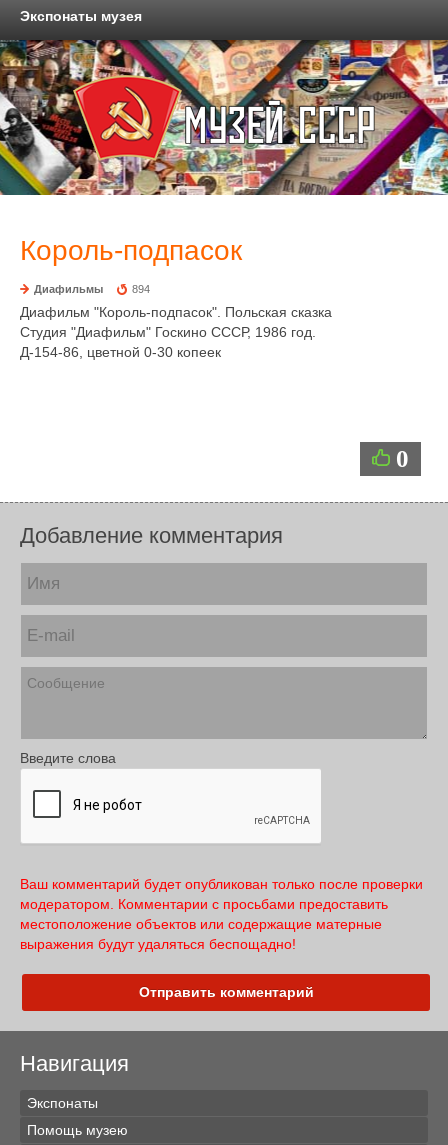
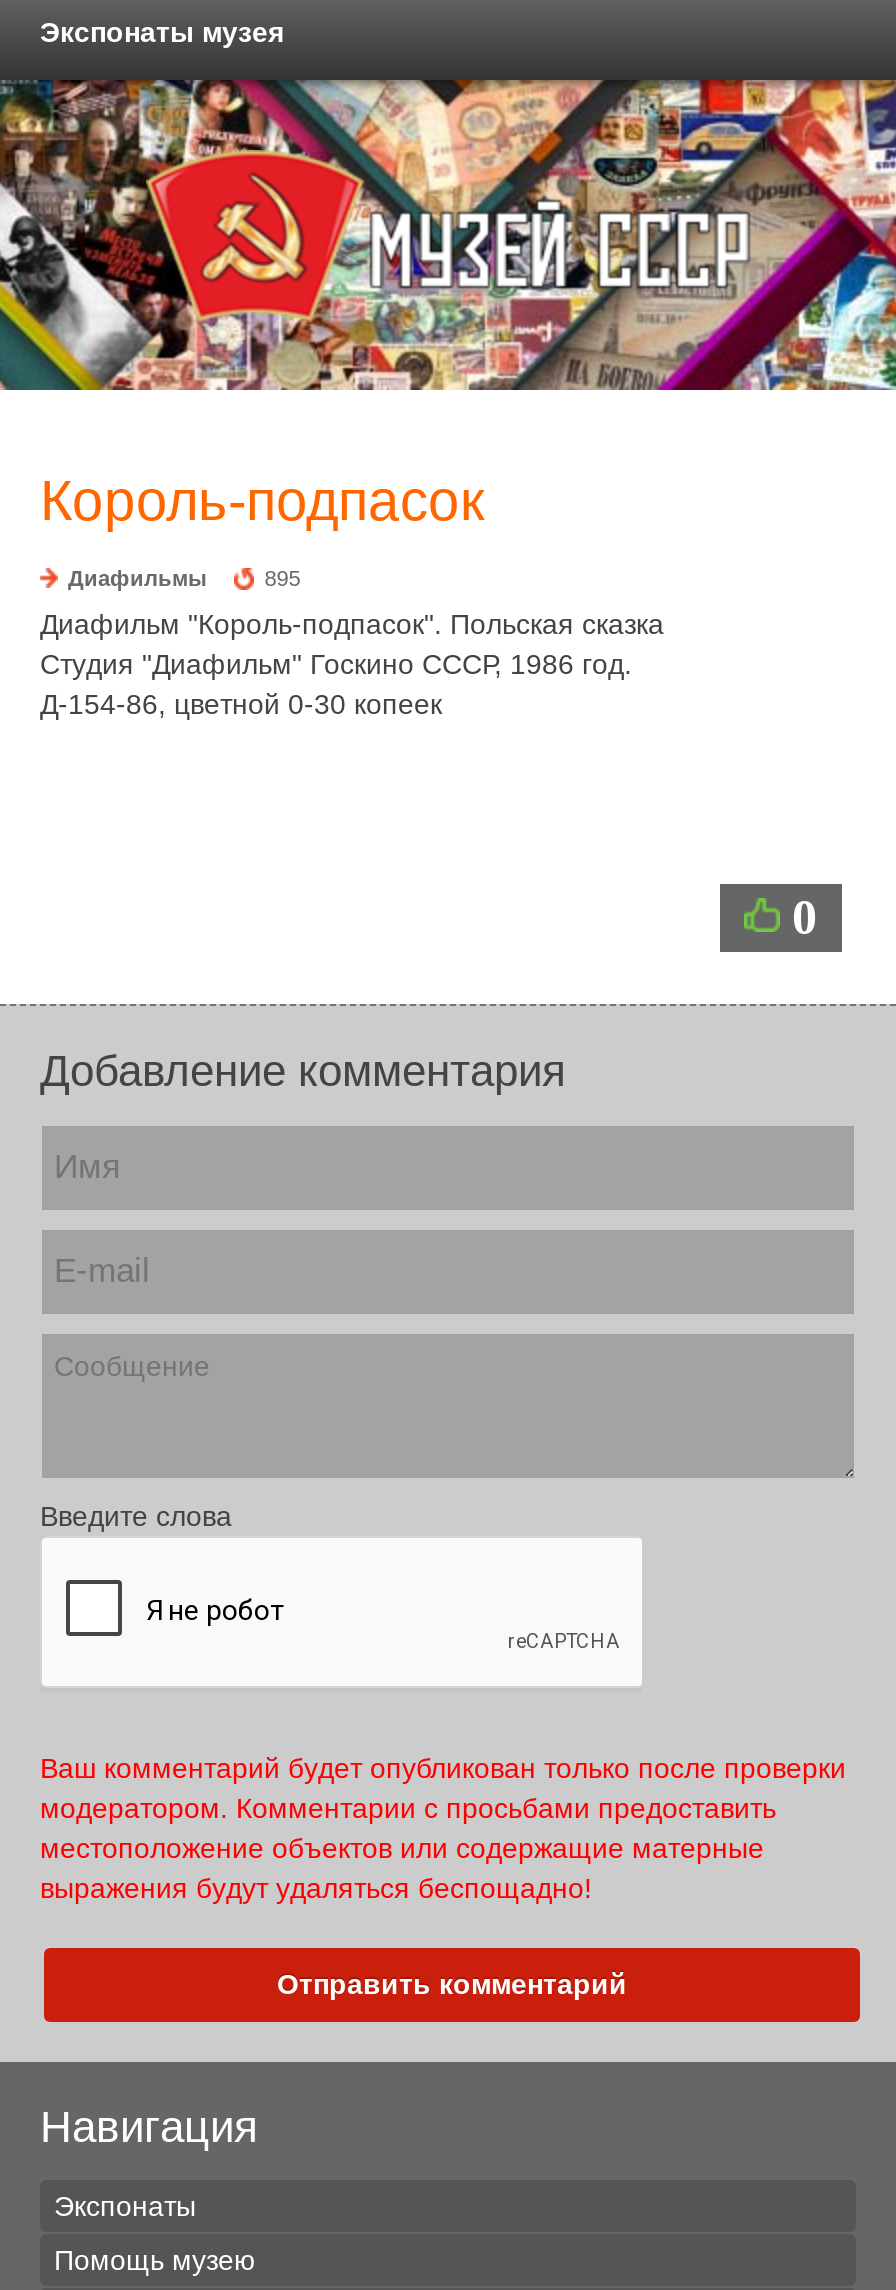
[132,283,150,295] 894 -> [264,566,300,590] 895

